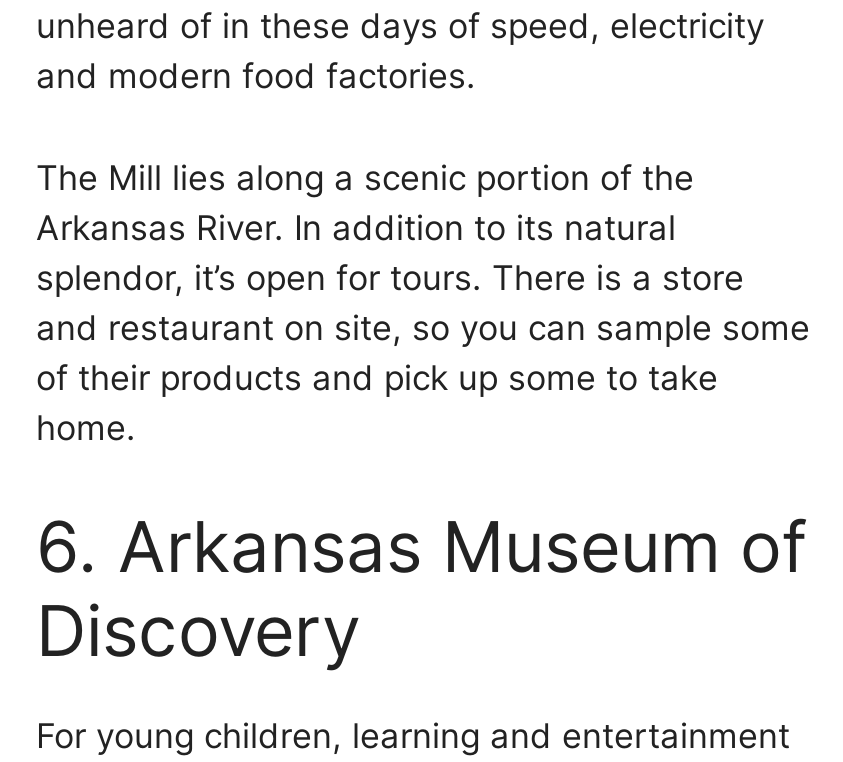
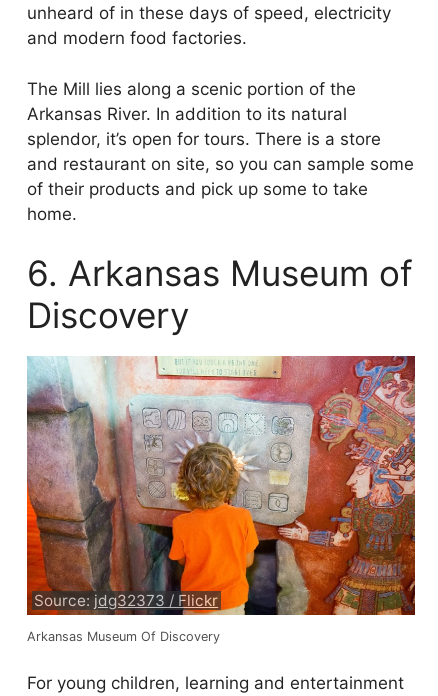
none -> [26,355,416,644] [image] | Source: jdg32373 / Flickr | Arkansas Museum Of Discovery

